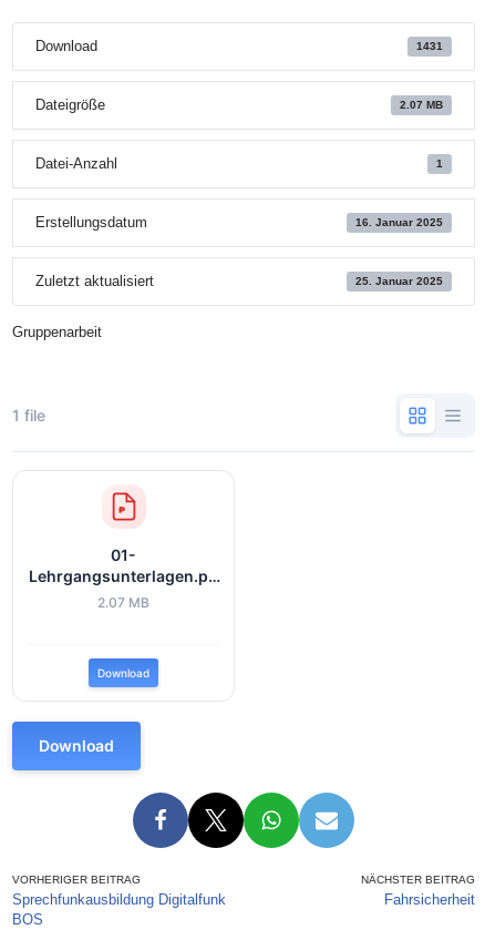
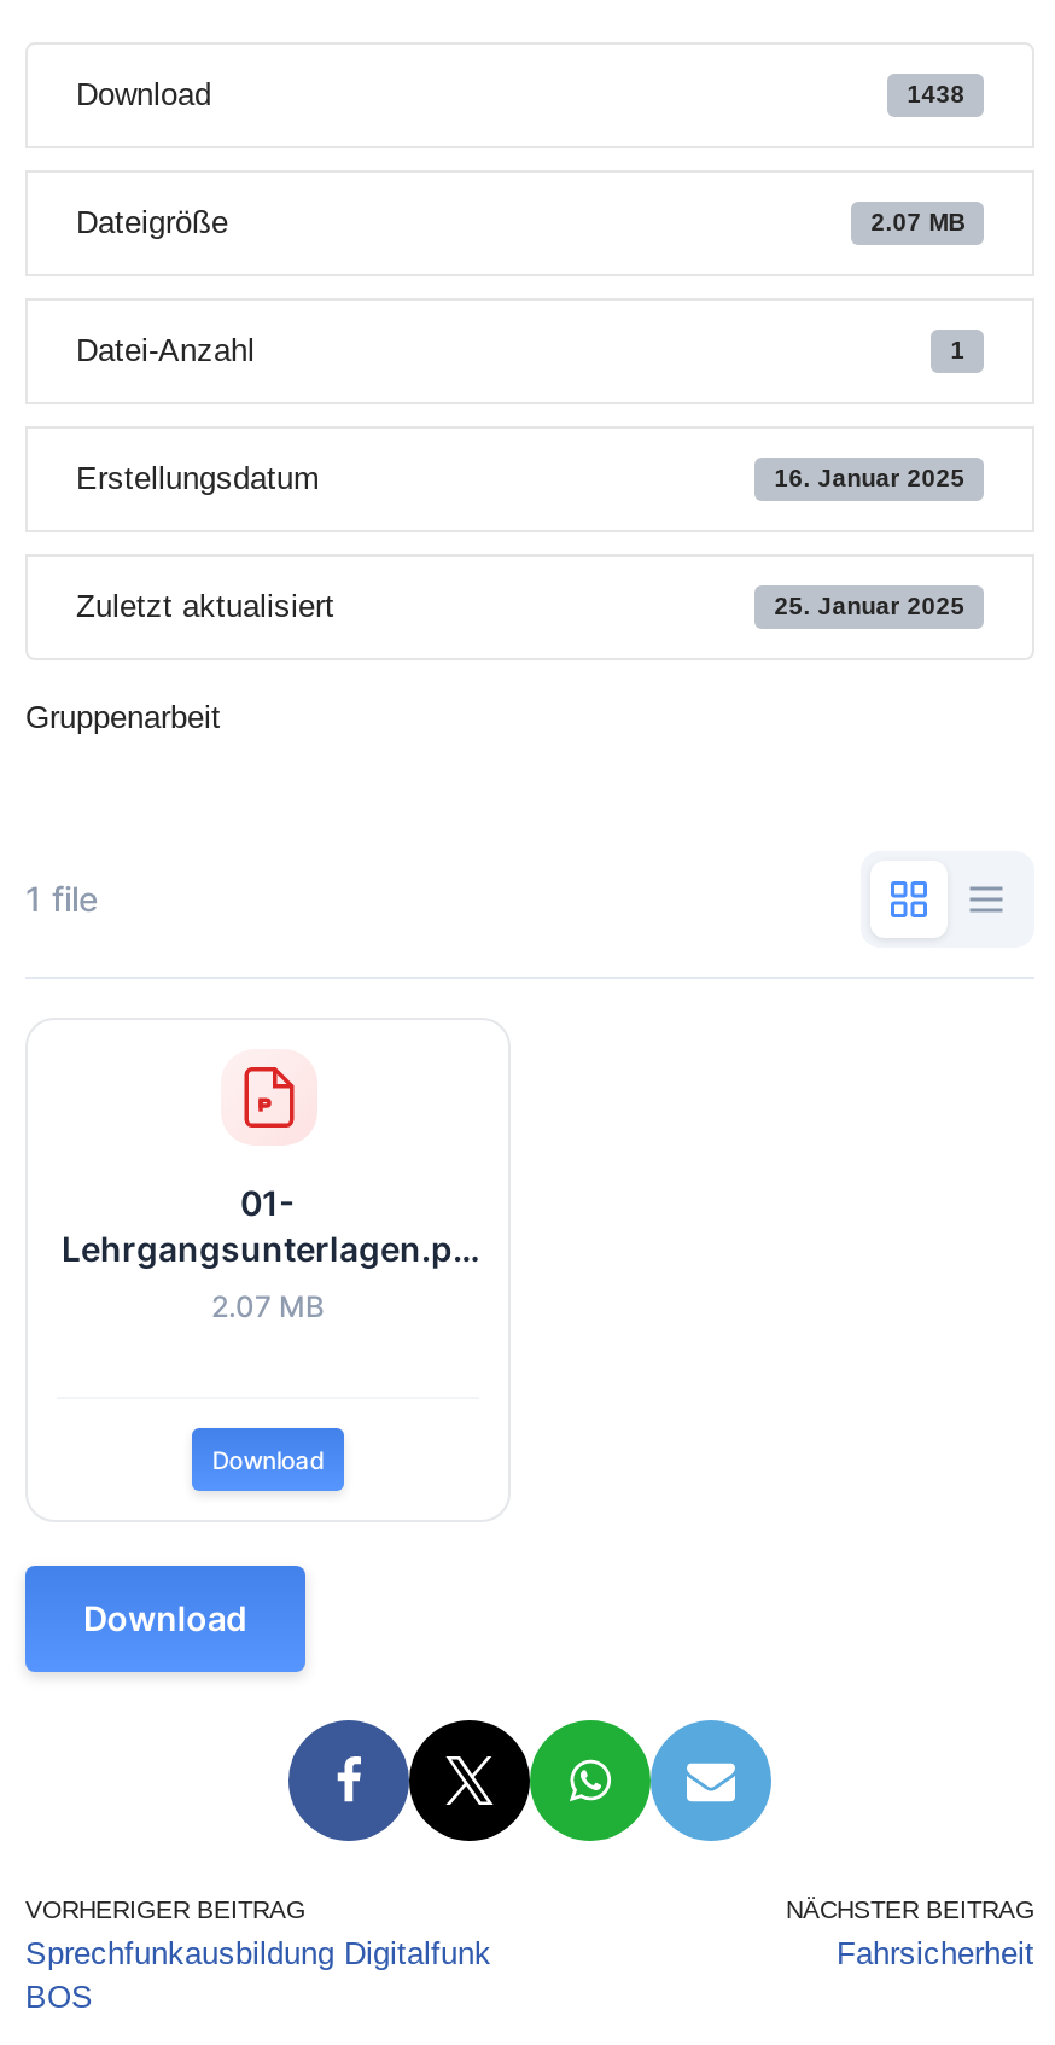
[417,40,443,52] 1431 -> [907,81,965,107] 1438

